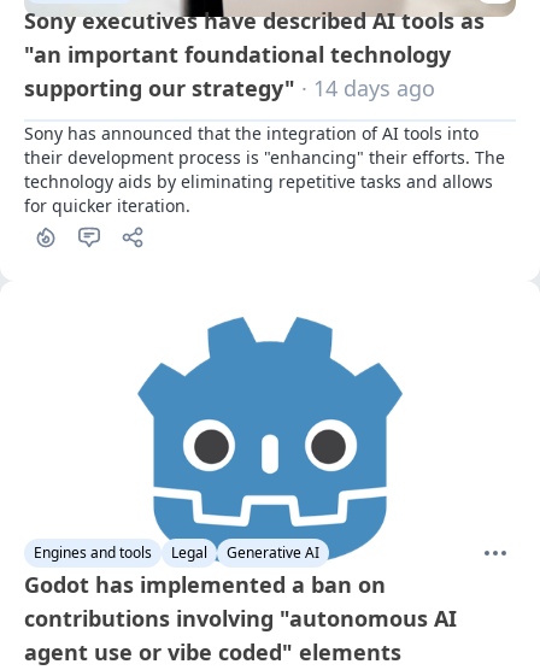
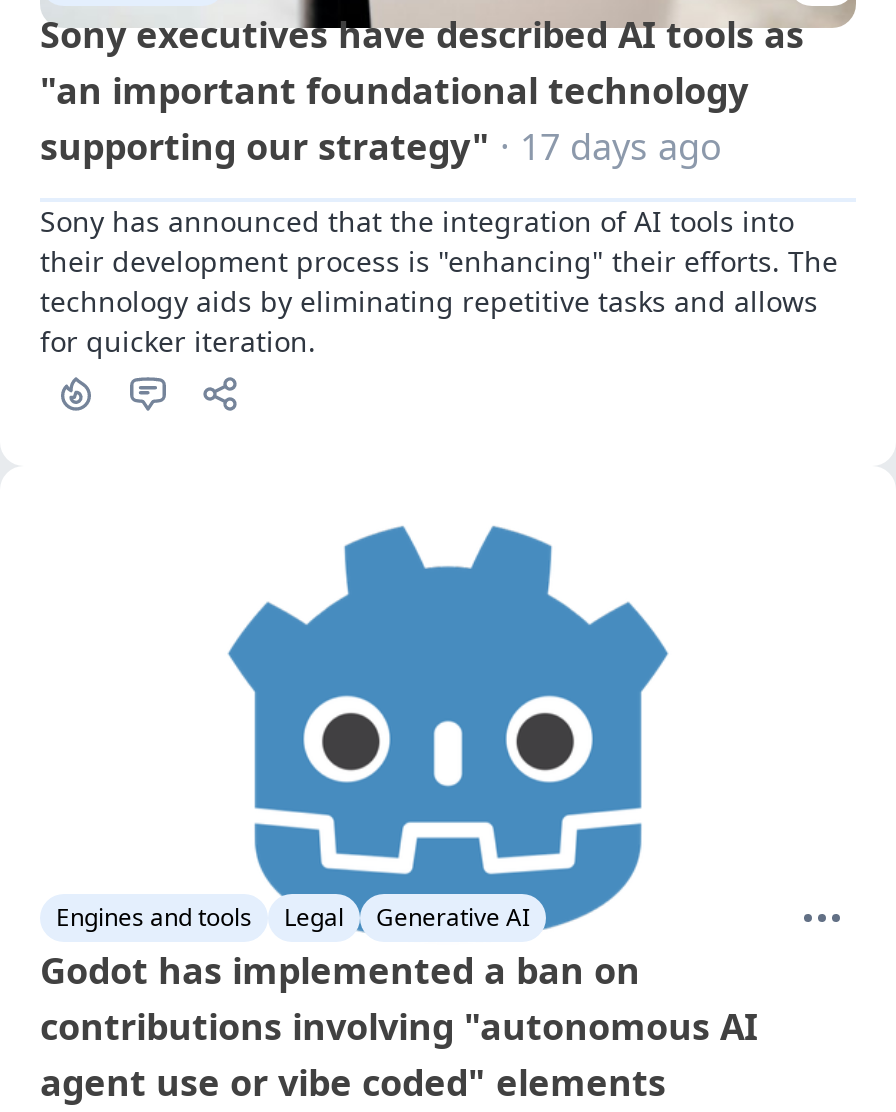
[24,73,435,102] supporting our strategy" · 14 days ago -> [40,121,722,169] supporting our strategy" · 17 days ago

